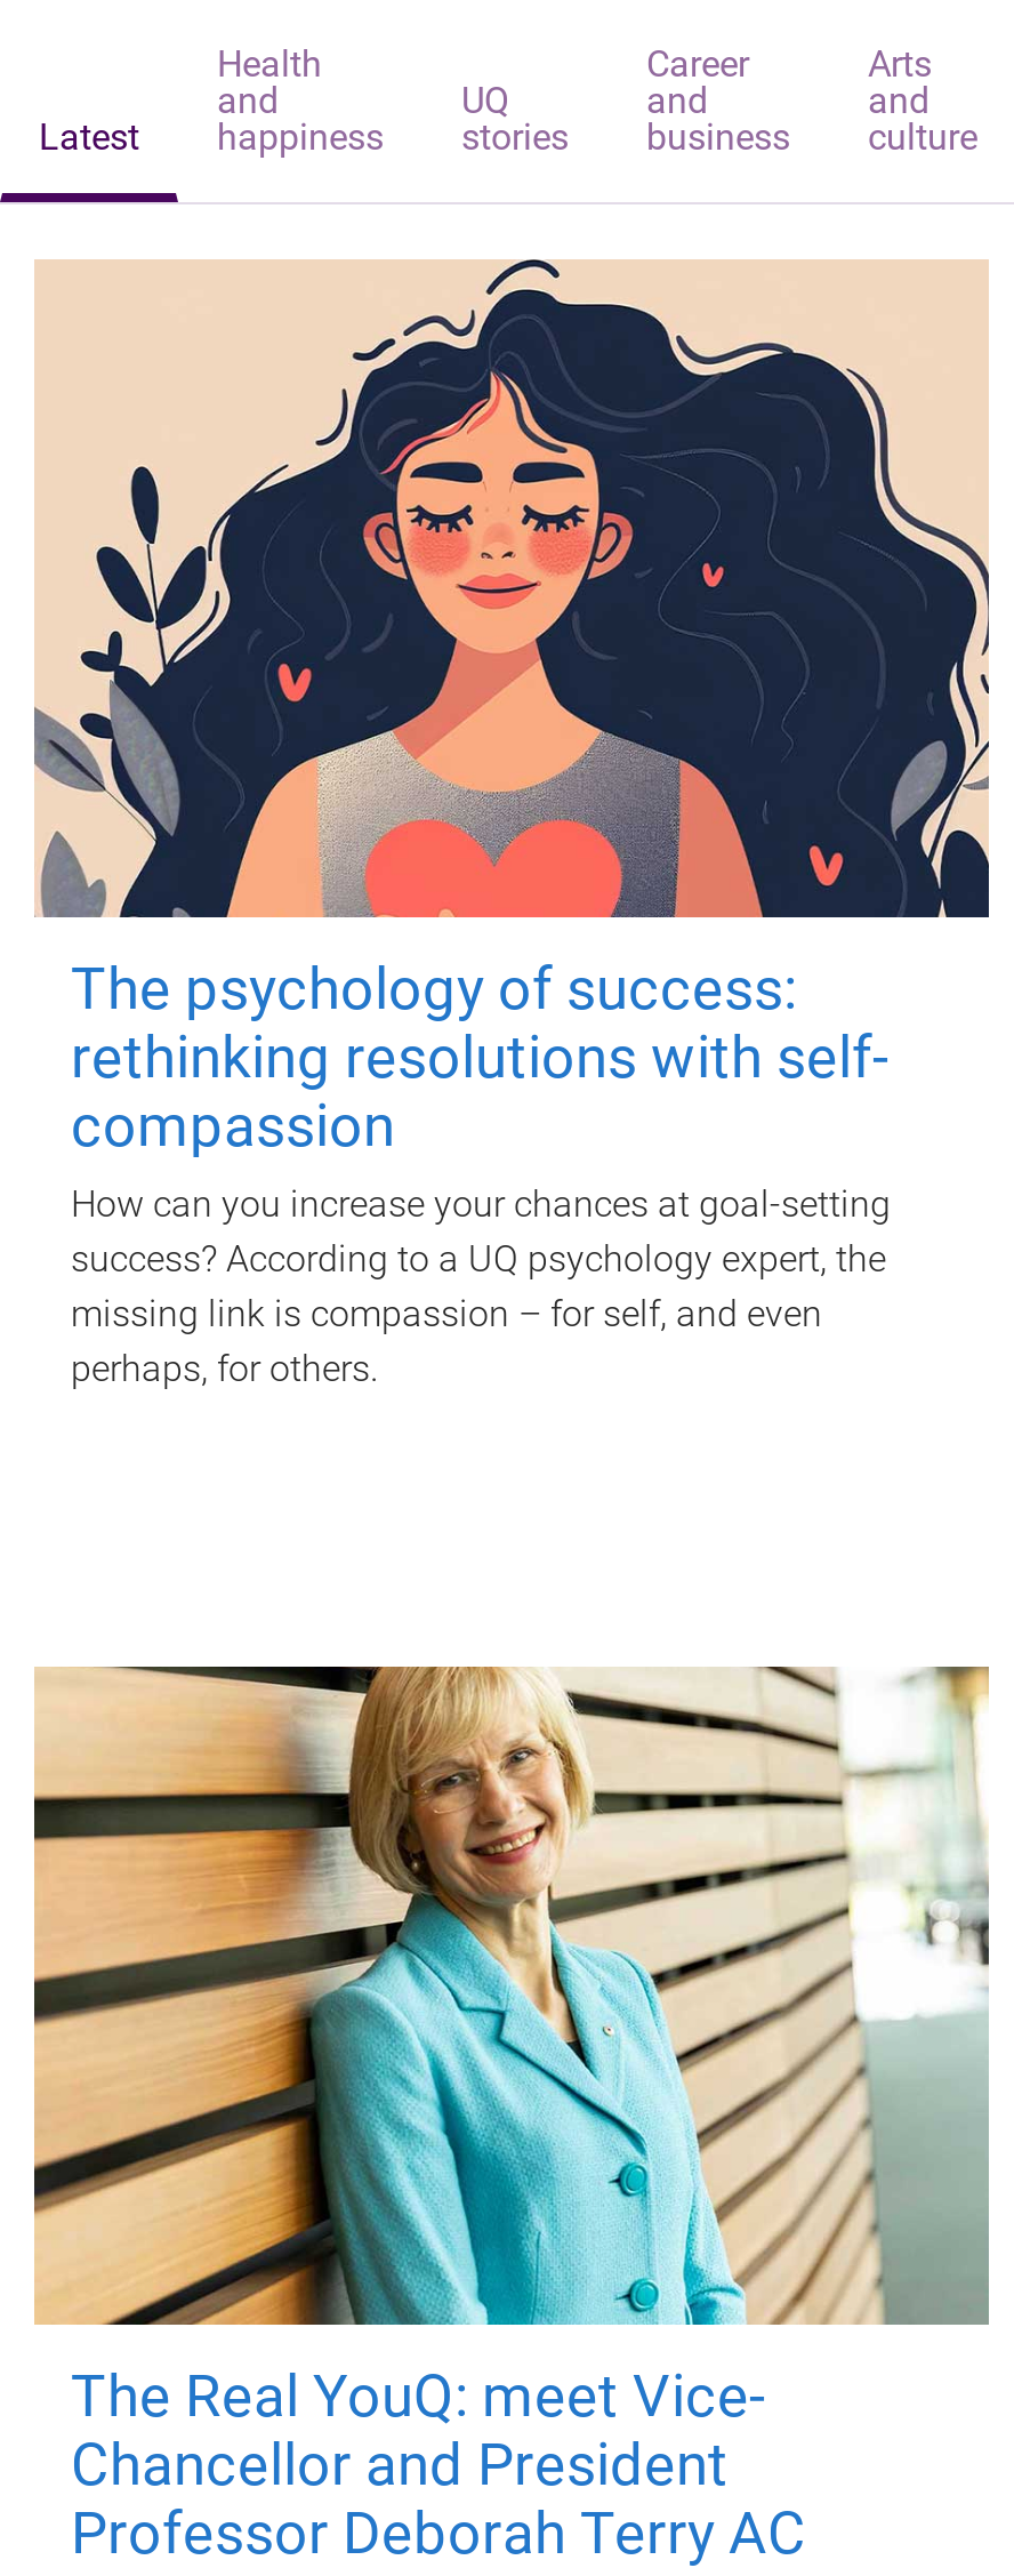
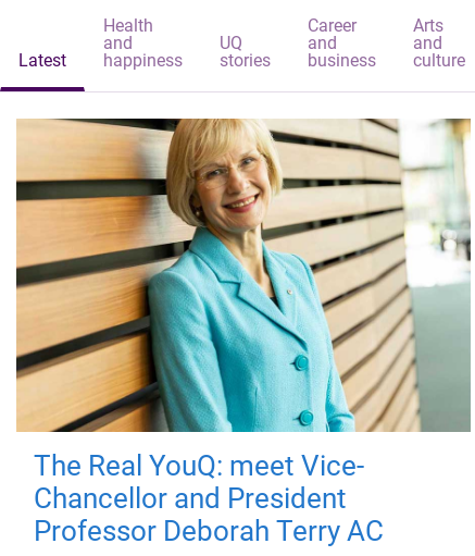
[32,257,991,1390] [image] | The psychology of success: | rethinking resolutions with self- | compassion | How can you increase your chances at goal-setting | success? According to a UQ psychology expert, the | missing link is compassion – for self, and even | perhaps, for others. -> none

